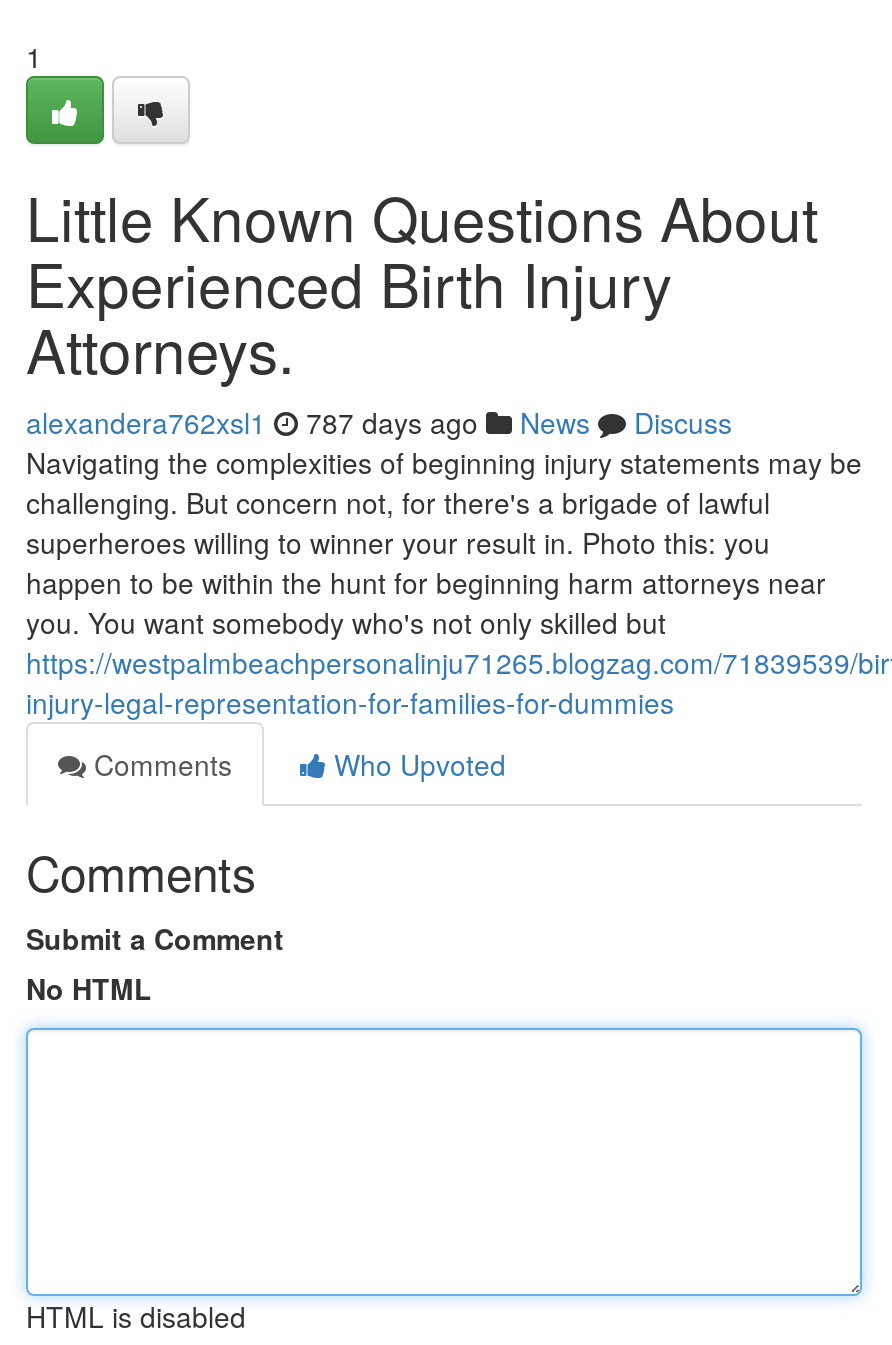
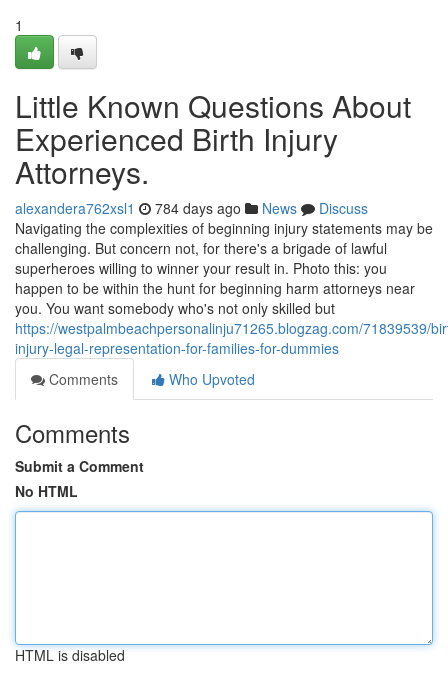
[26,402,732,442] alexandera762xsl1 787 days ago News Discuss -> [15,198,368,218] alexandera762xsl1 784 days ago News Discuss

